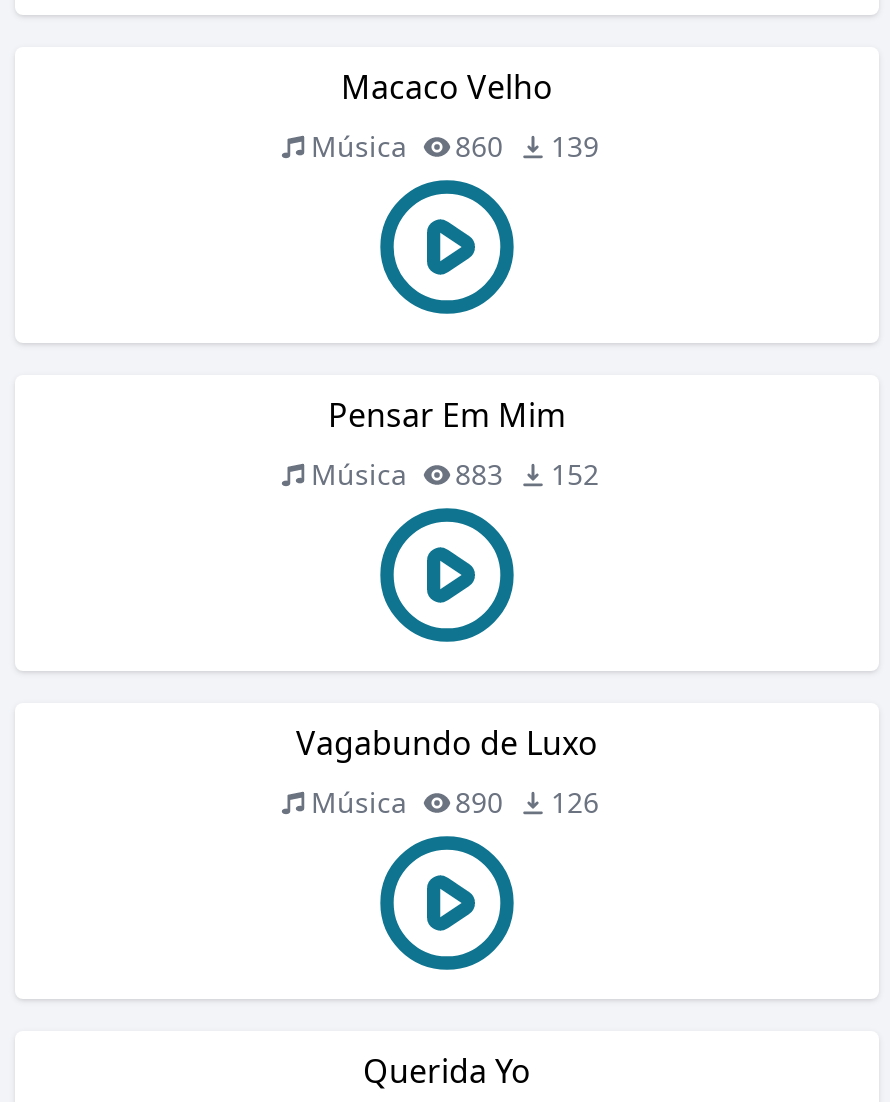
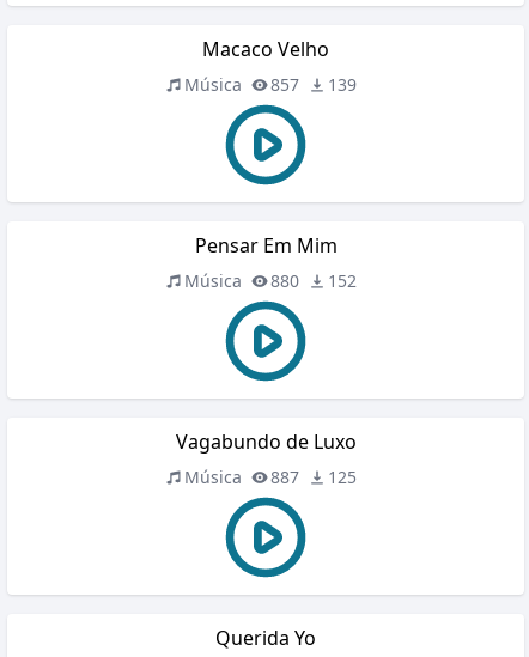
[311,127,599,165] Música 860 139 -> [184,73,357,96] Música 857 139
[311,455,599,493] Música 883 152 -> [184,269,357,292] Música 880 152
[455,783,503,821] 890 -> [270,466,299,488] 887
[551,783,599,821] 126 -> [328,466,357,488] 125

